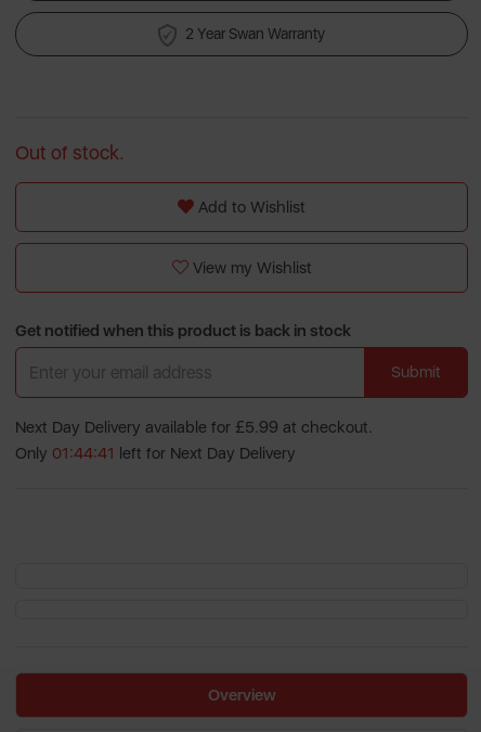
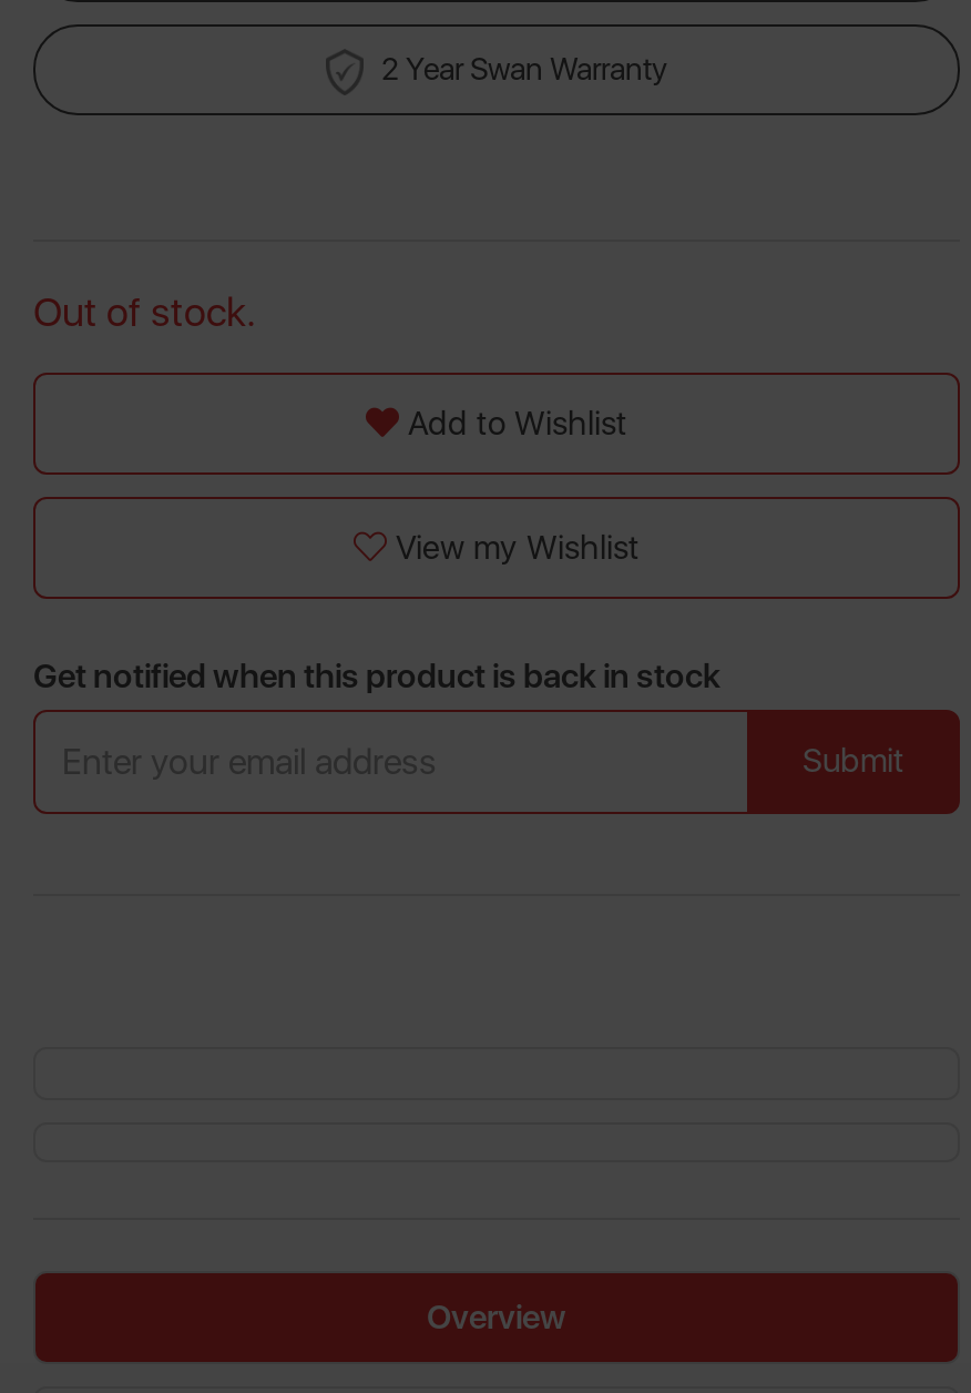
[15,418,373,463] Next Day Delivery available for £5.99 at checkout. | Only 01:44:41 left for Next Day Delivery -> none

